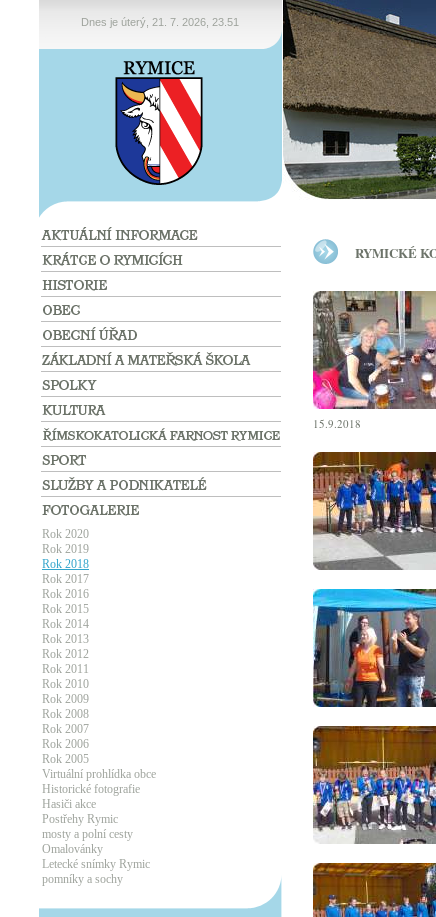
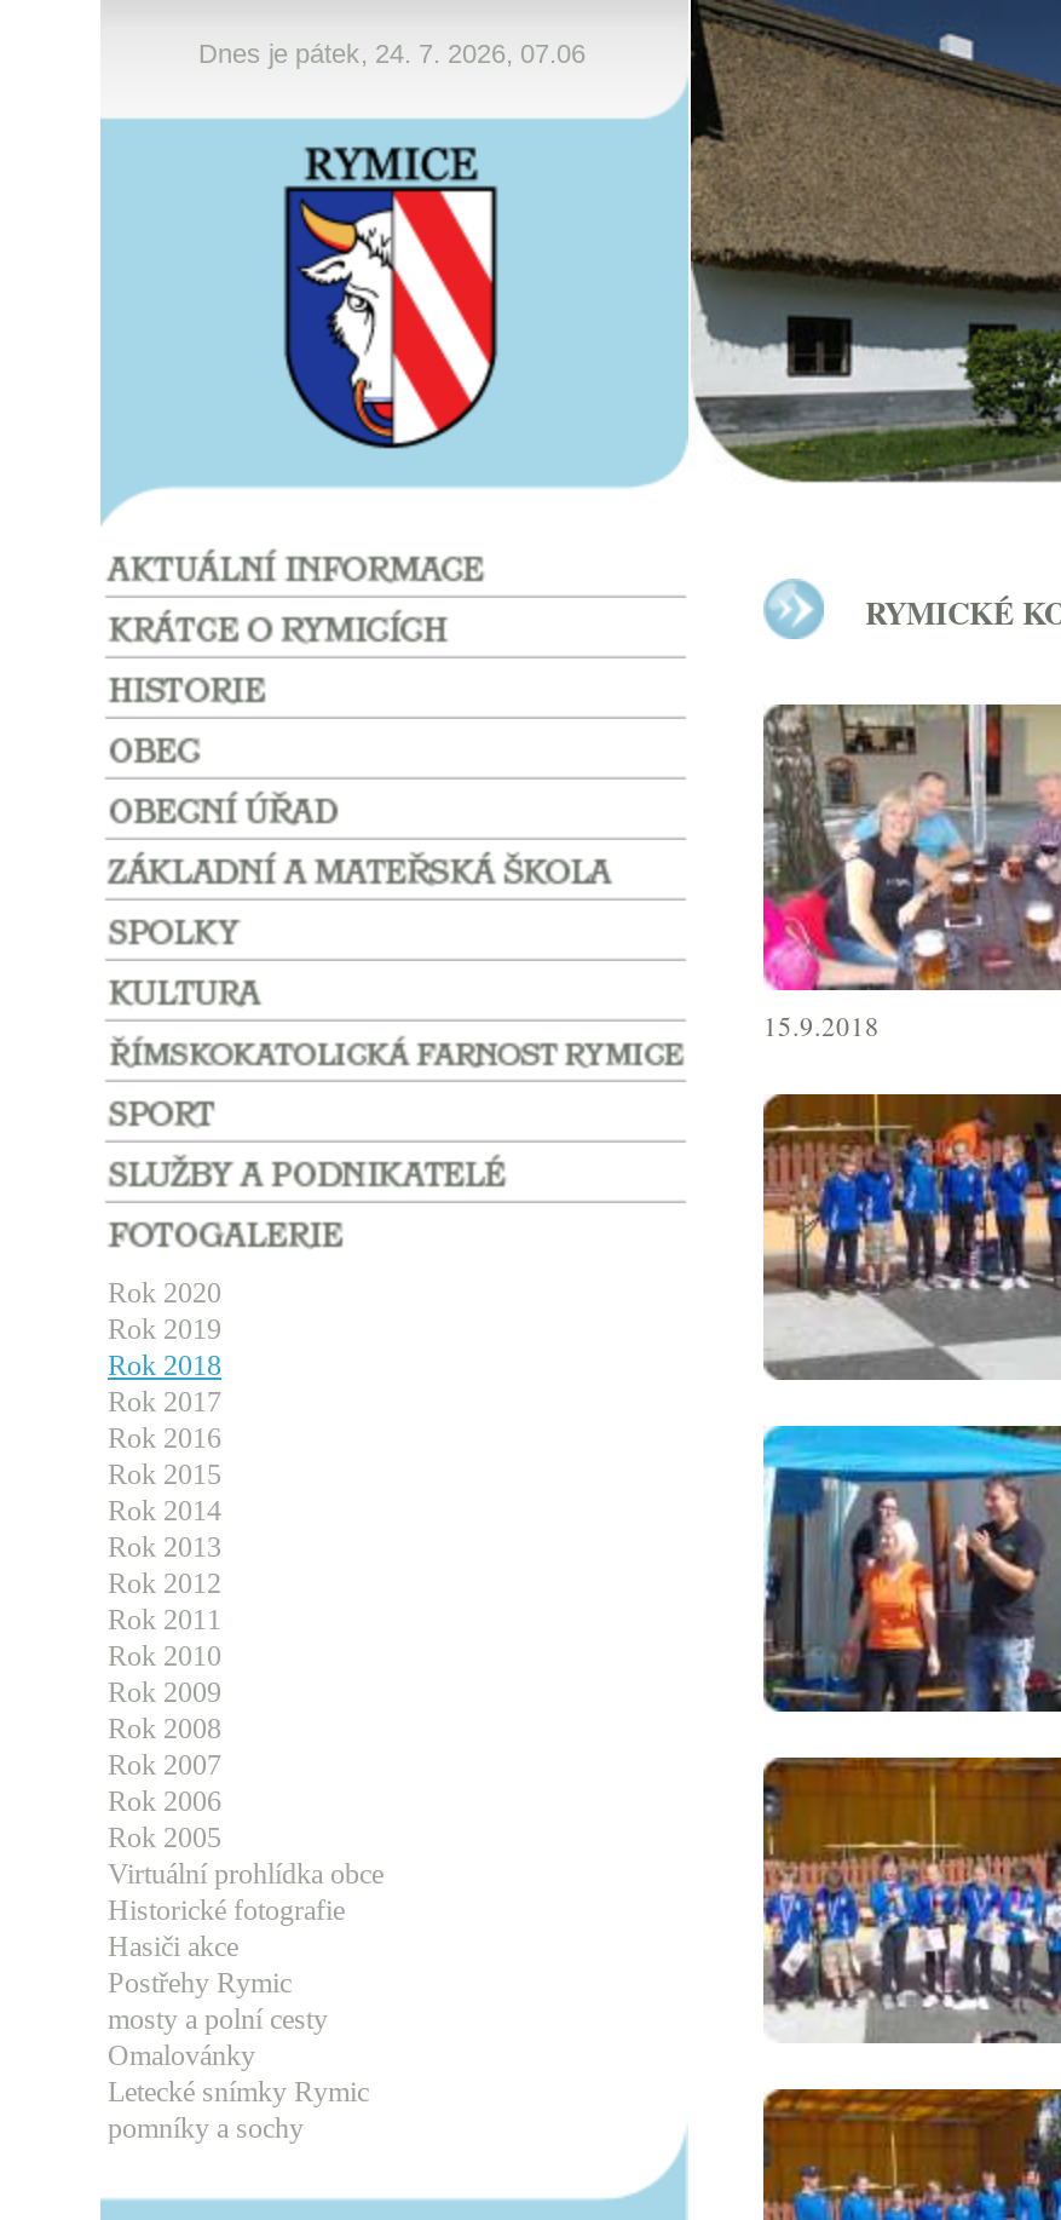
[80,16,238,28] Dnes je úterý, 21. 7. 2026, 23.51 -> [198,39,586,68] Dnes je pátek, 24. 7. 2026, 07.06

